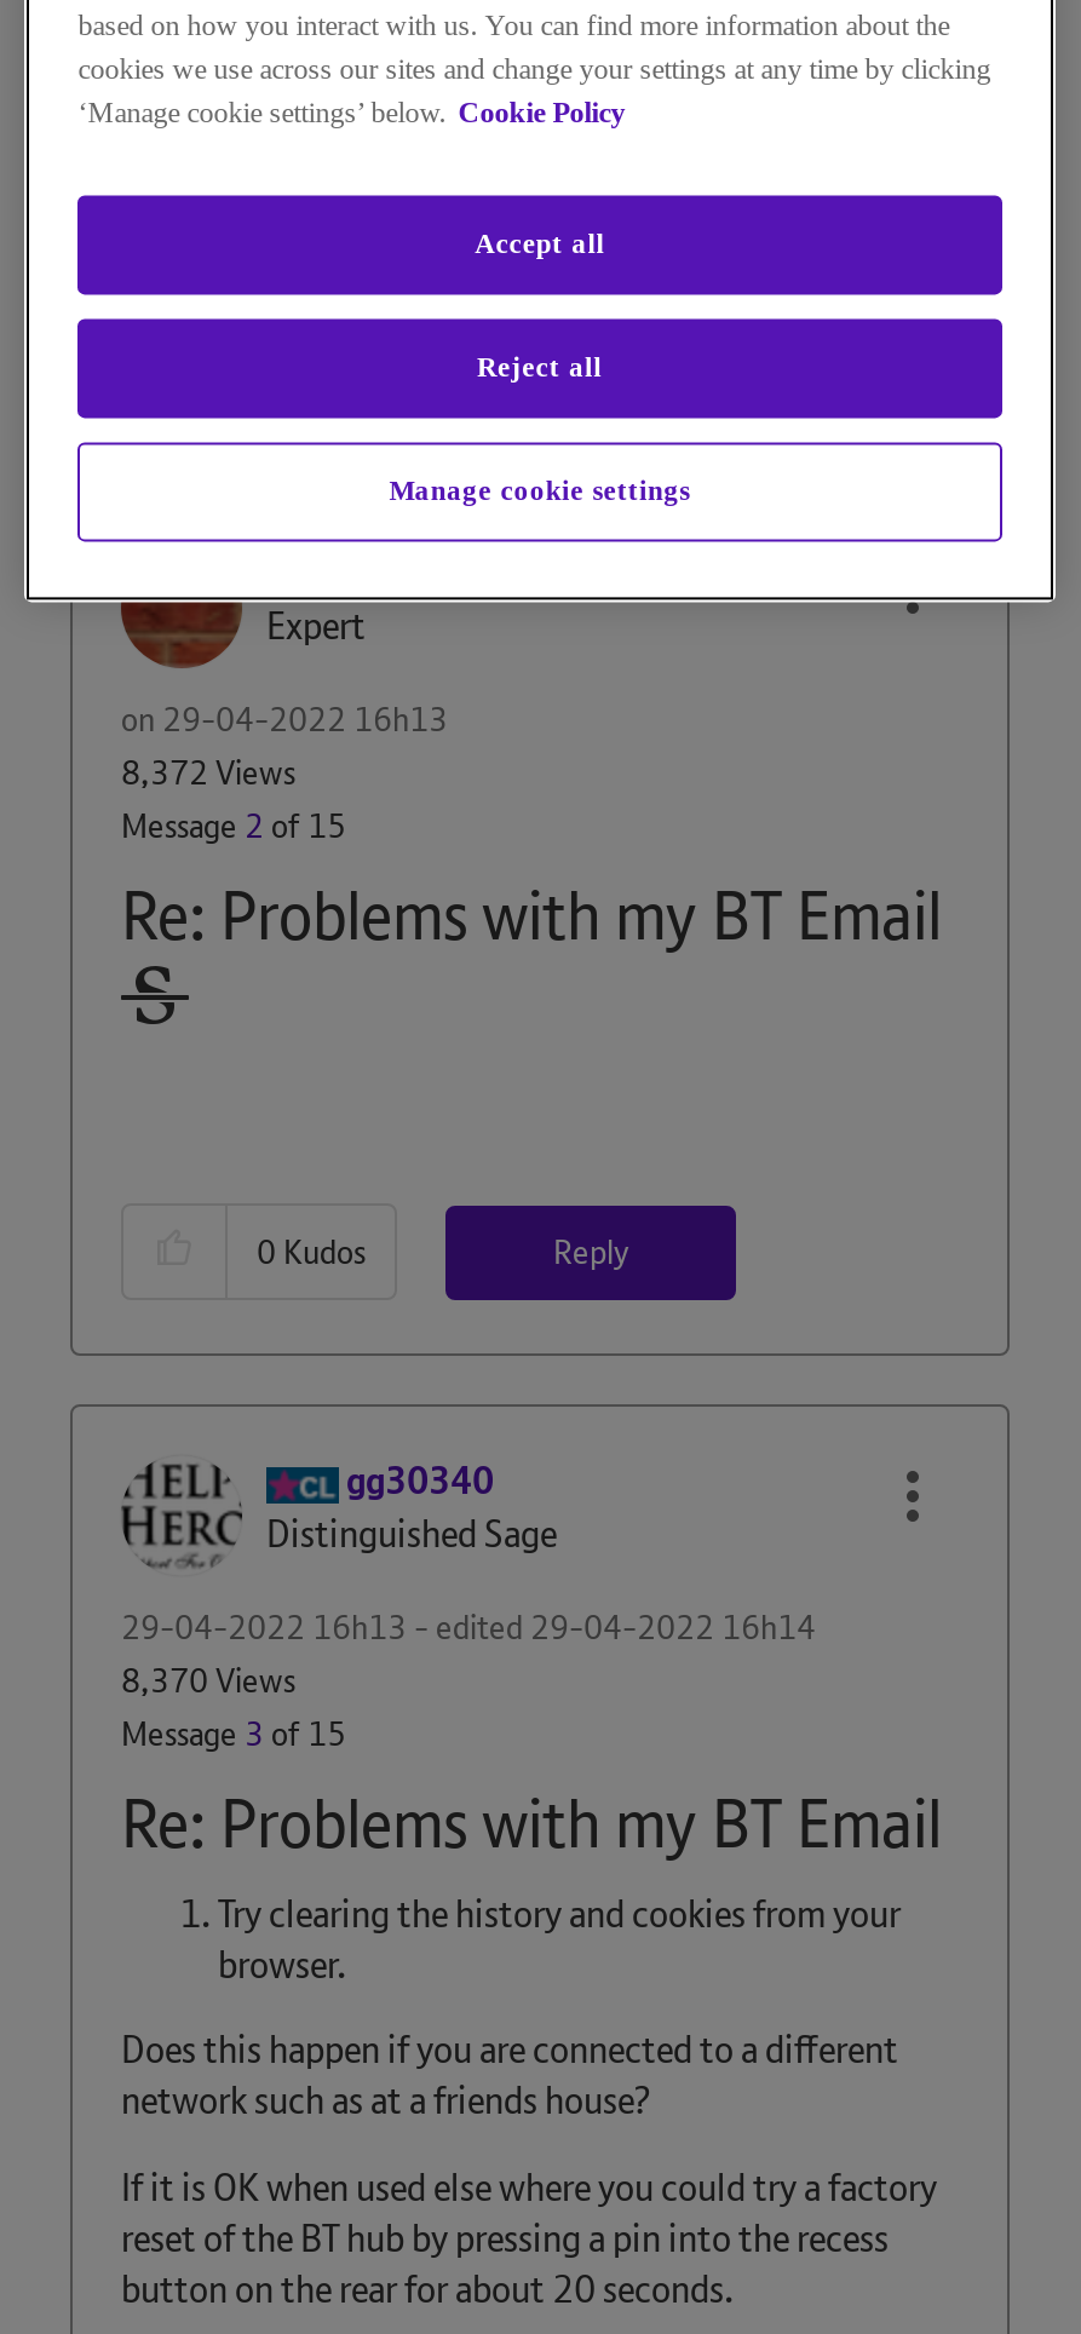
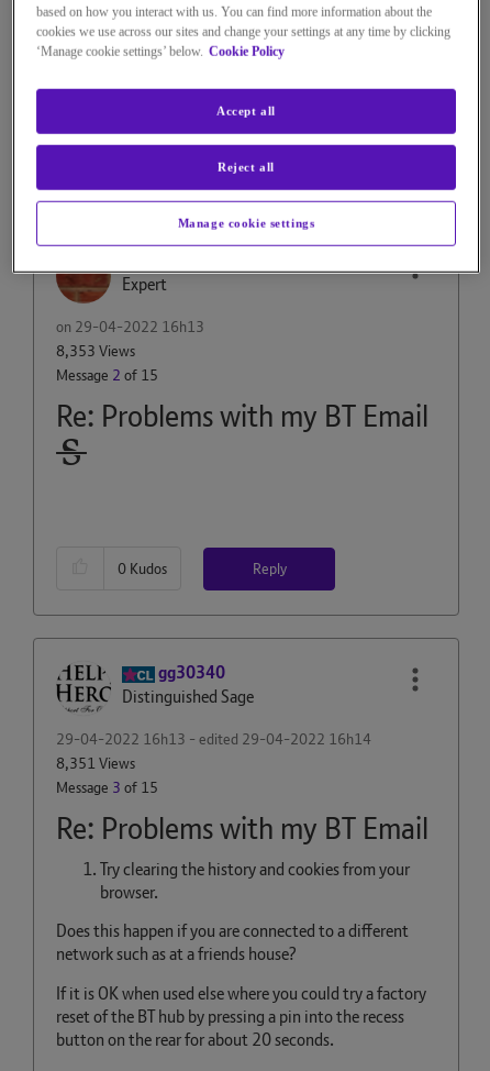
[121,749,295,793] 8,372 Views -> [56,340,135,360] 8,353 Views
[121,1658,295,1702] 8,370 Views -> [56,753,135,773] 8,351 Views

